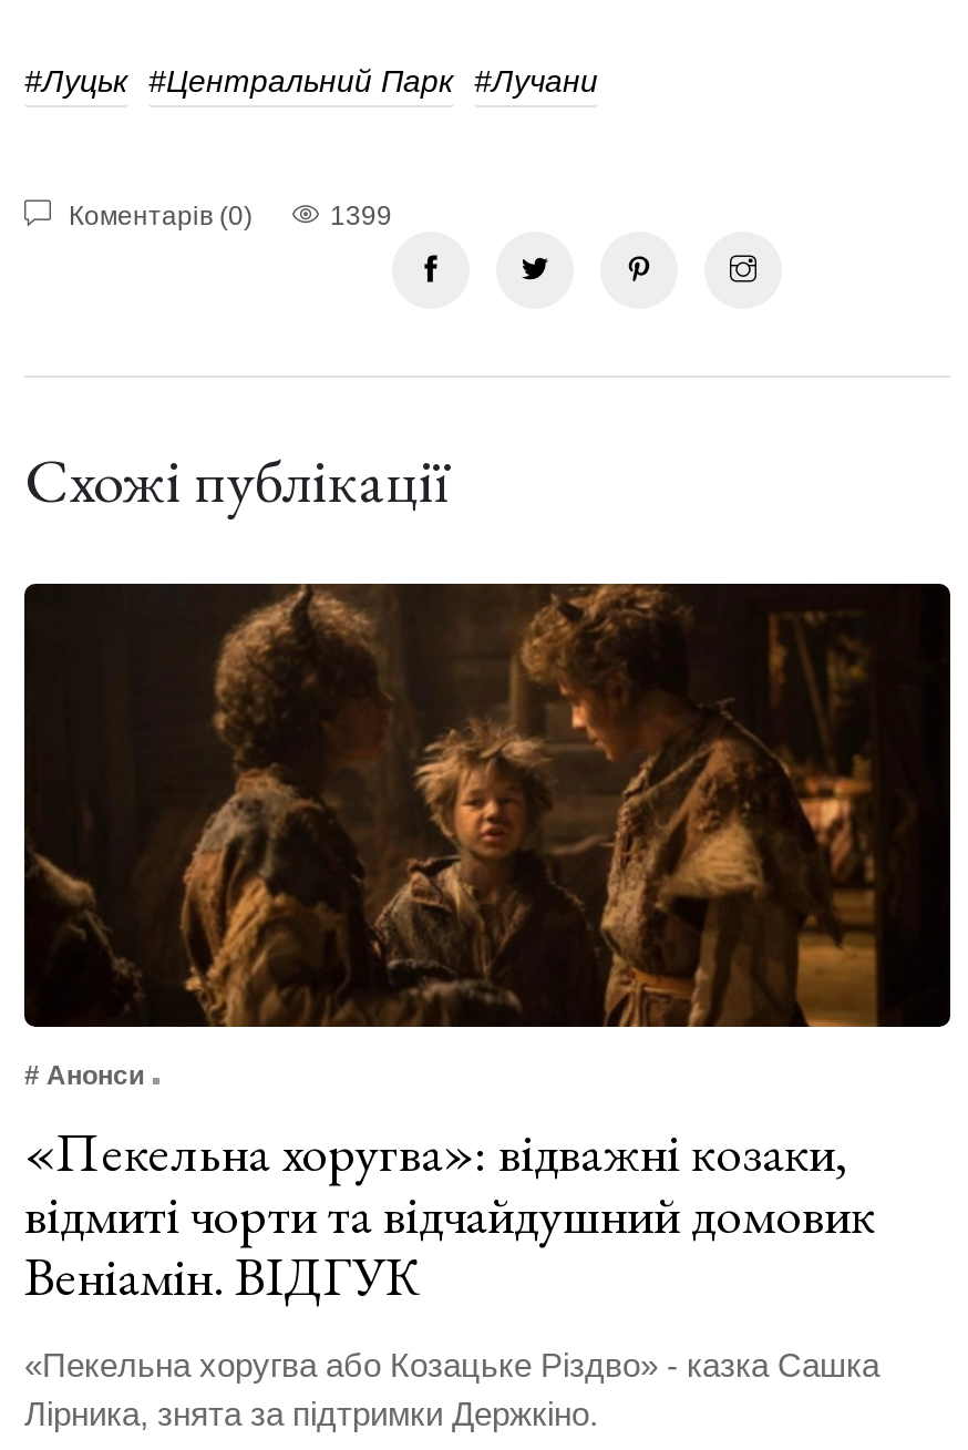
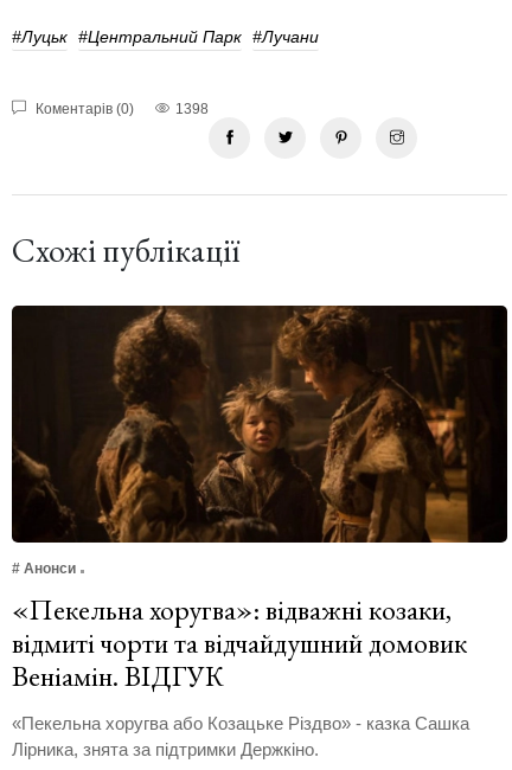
[330,201,392,232] 1399 -> [175,101,209,118] 1398

